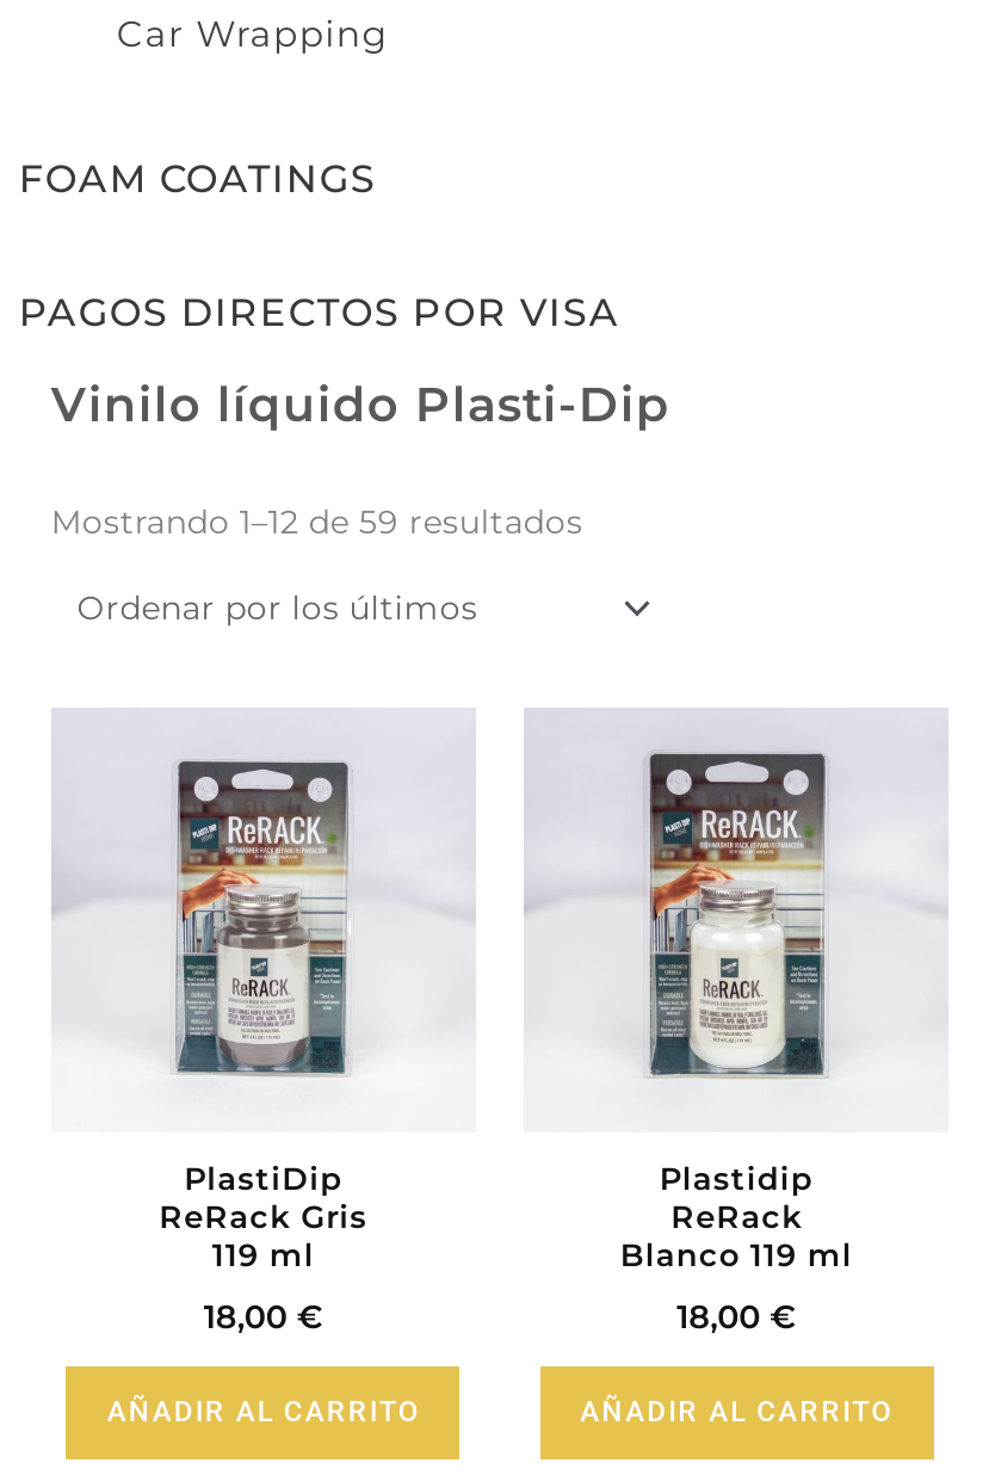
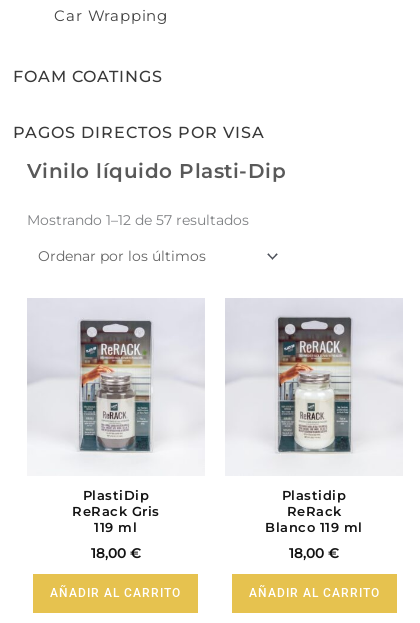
[51,503,583,541] Mostrando 1–12 de 59 resultados -> [27,212,249,228] Mostrando 1–12 de 57 resultados

